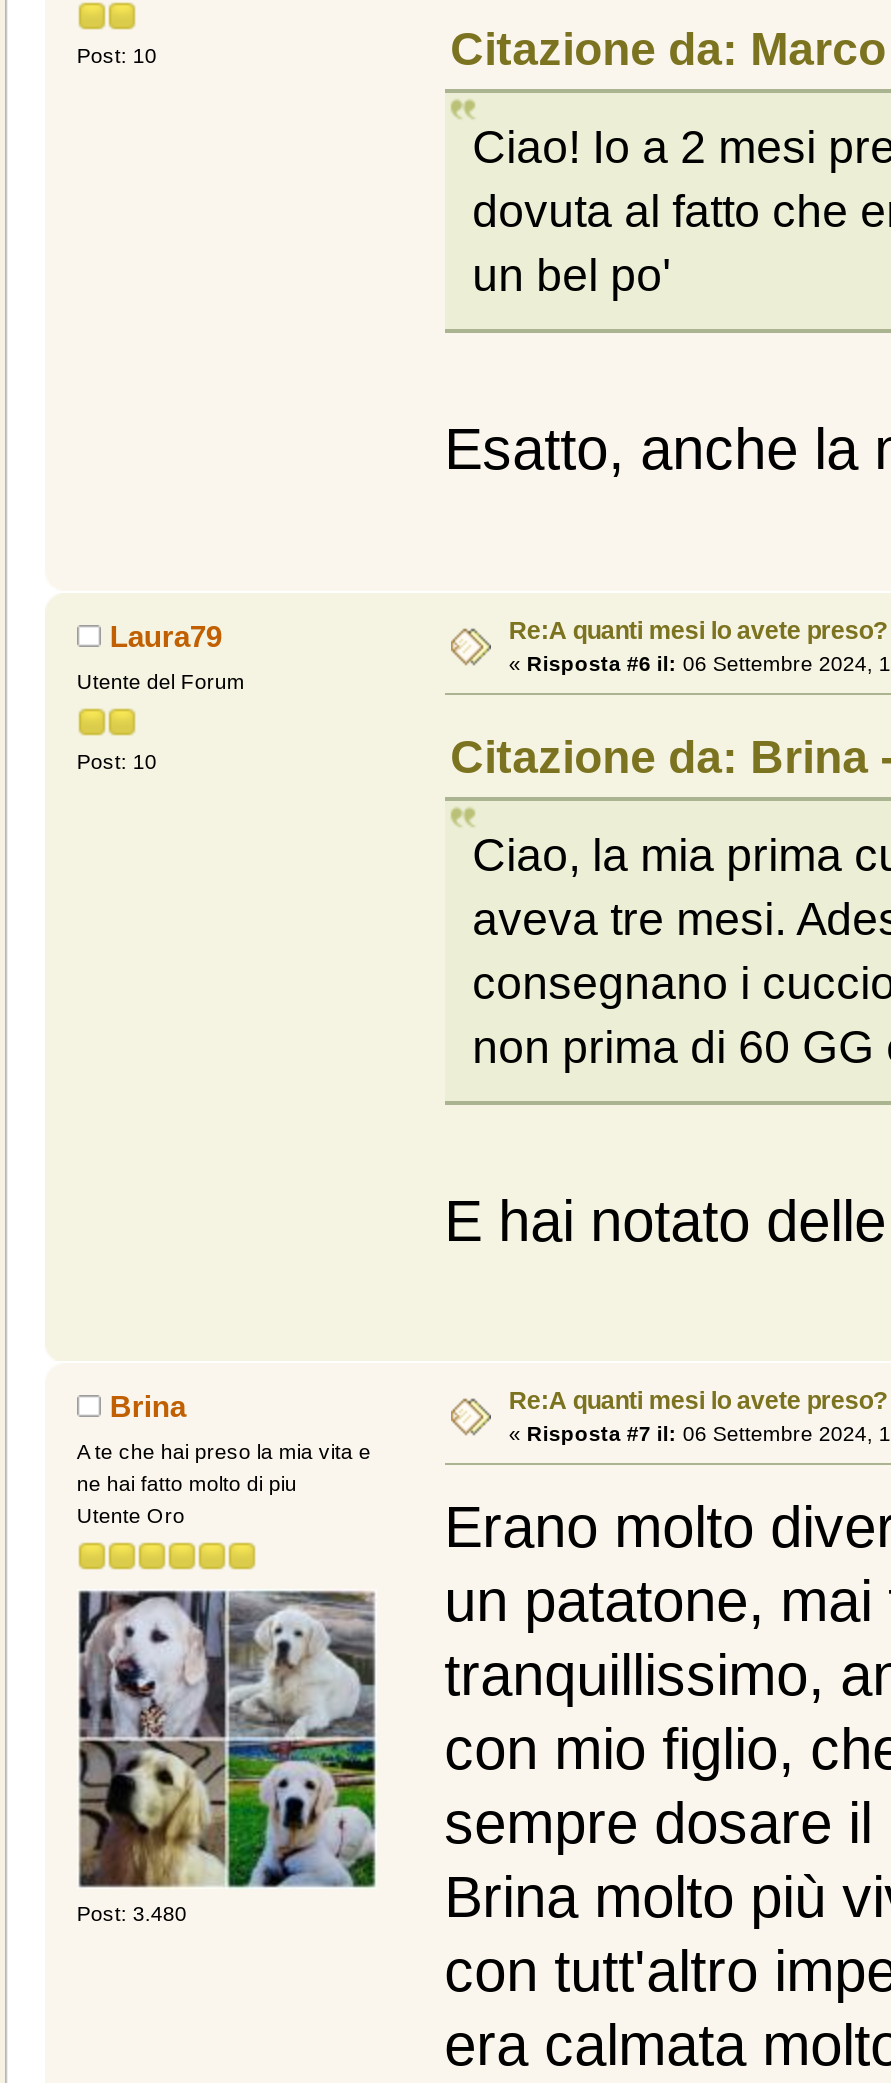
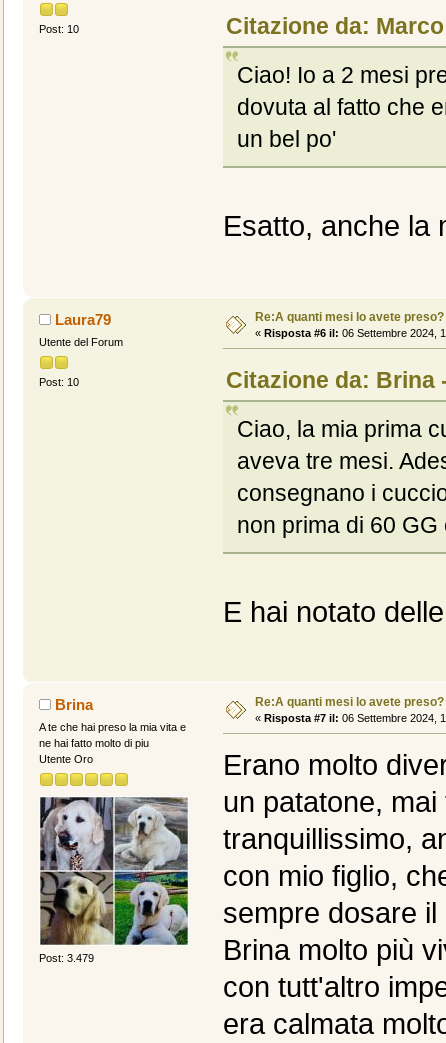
[77,1902,187,1926] Post: 3.480 -> [39,952,94,964] Post: 3.479

